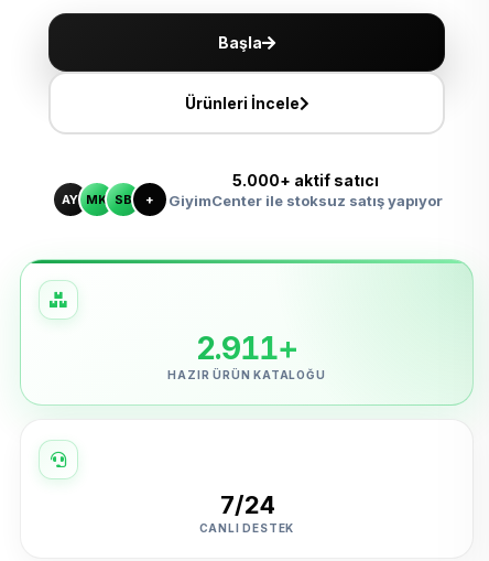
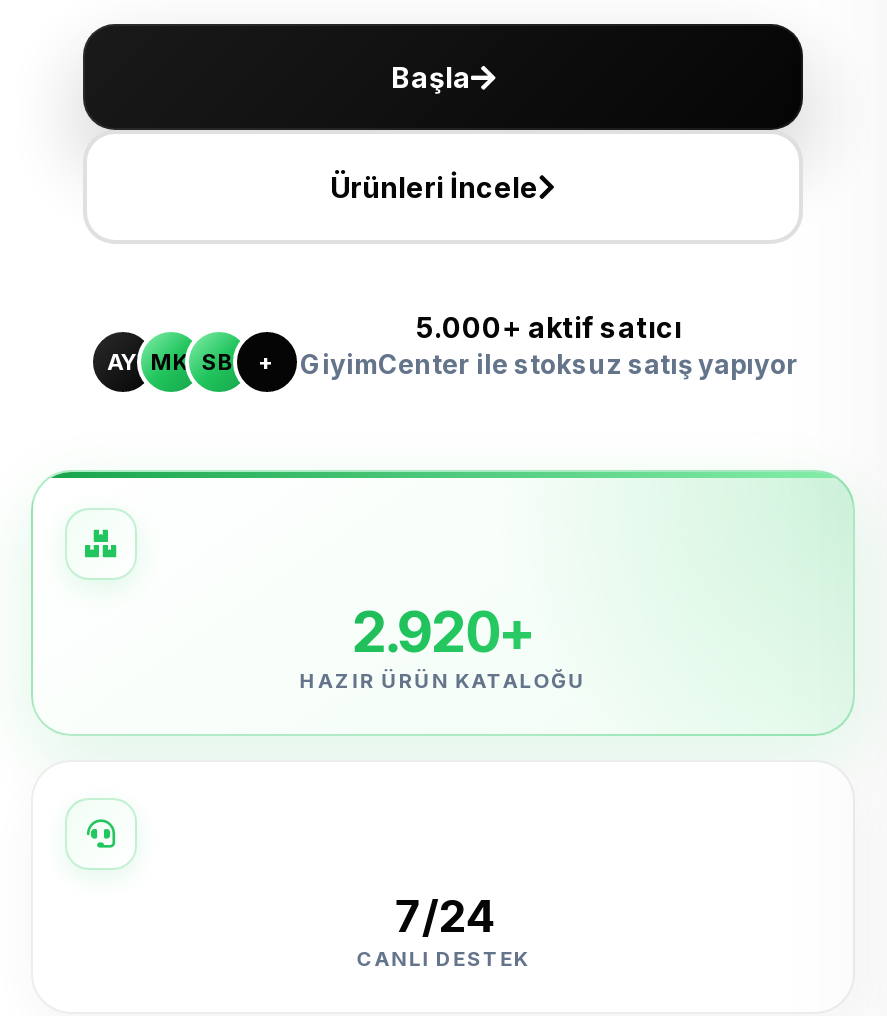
[196,330,297,367] 2.911+ -> [352,598,534,666] 2.920+

